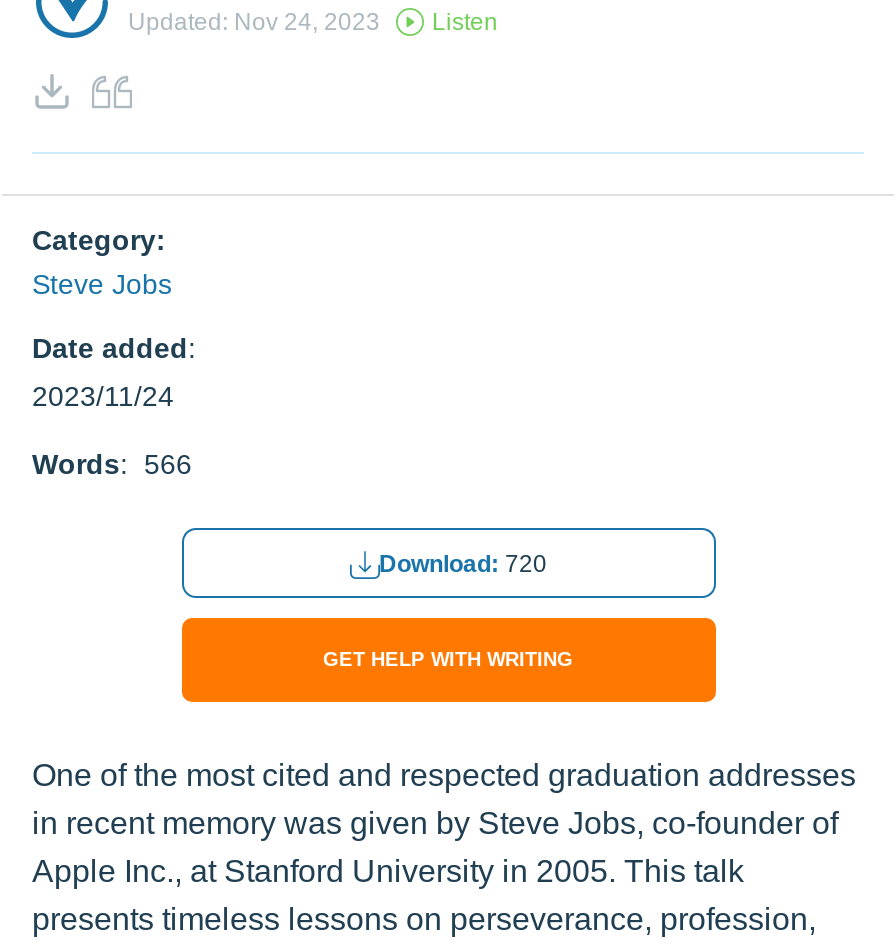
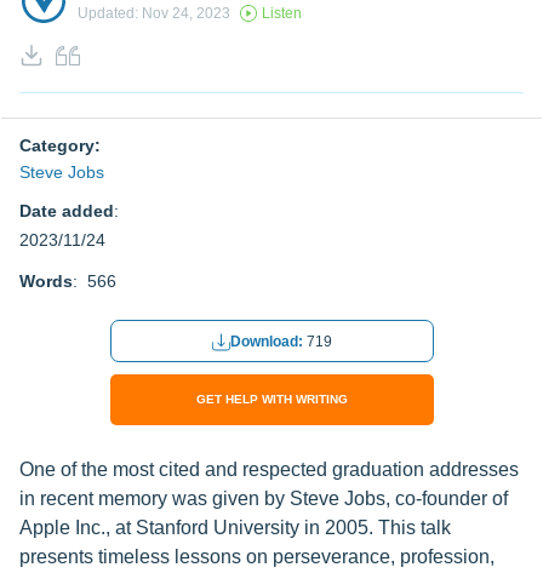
[379,551,547,579] Download: 720 -> [230,334,331,350] Download: 719

